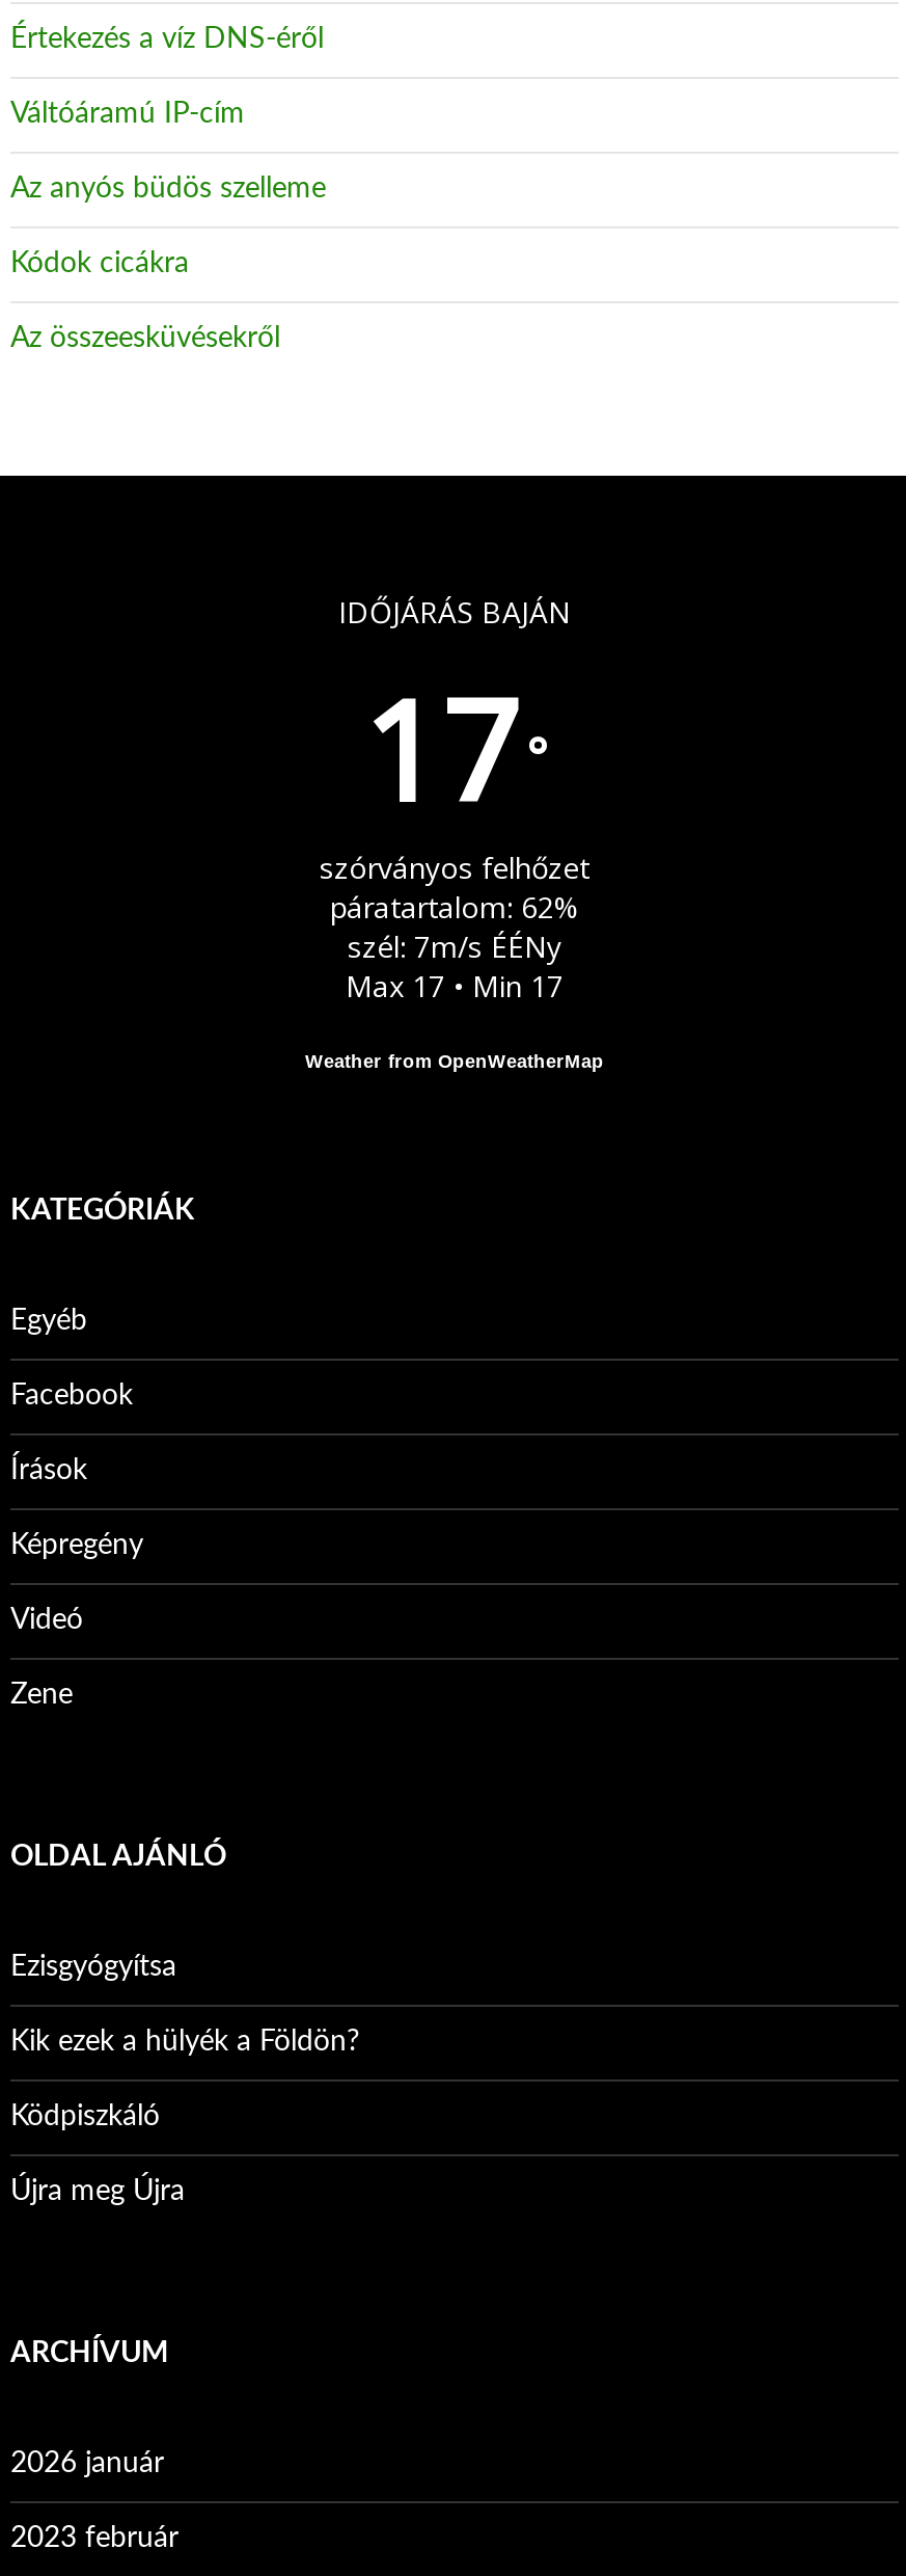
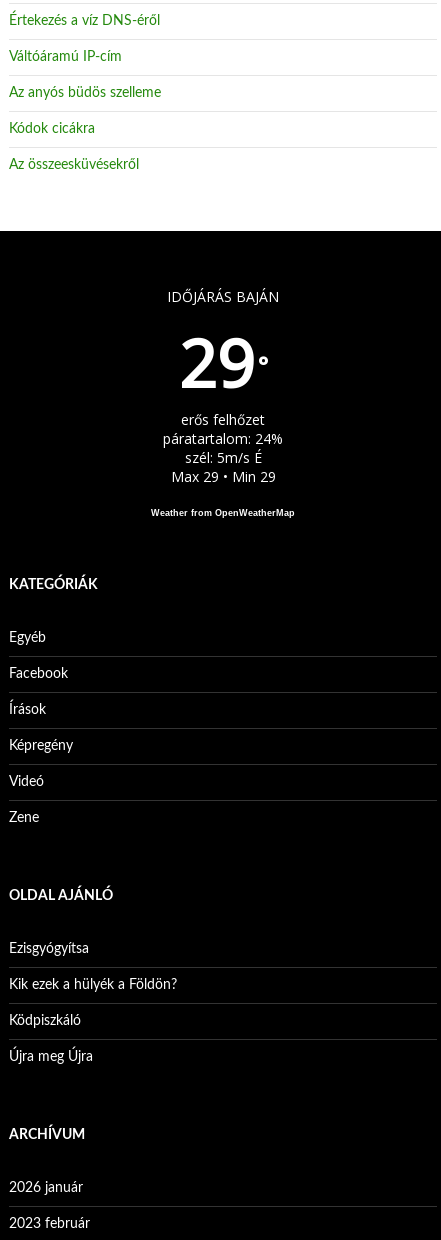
[362,654,547,841] 17 ° -> [178,317,267,407] 29 °
[320,847,589,886] szórványos felhőzet -> [181,410,265,429] erős felhőzet
[330,886,579,926] páratartalom: 62% -> [163,429,283,448] páratartalom: 24%
[348,926,561,965] szél: 7m/s ÉÉNy -> [184,448,261,467] szél: 5m/s É
[346,965,564,1005] Max 17 • Min 17 -> [170,467,275,486] Max 29 • Min 29

